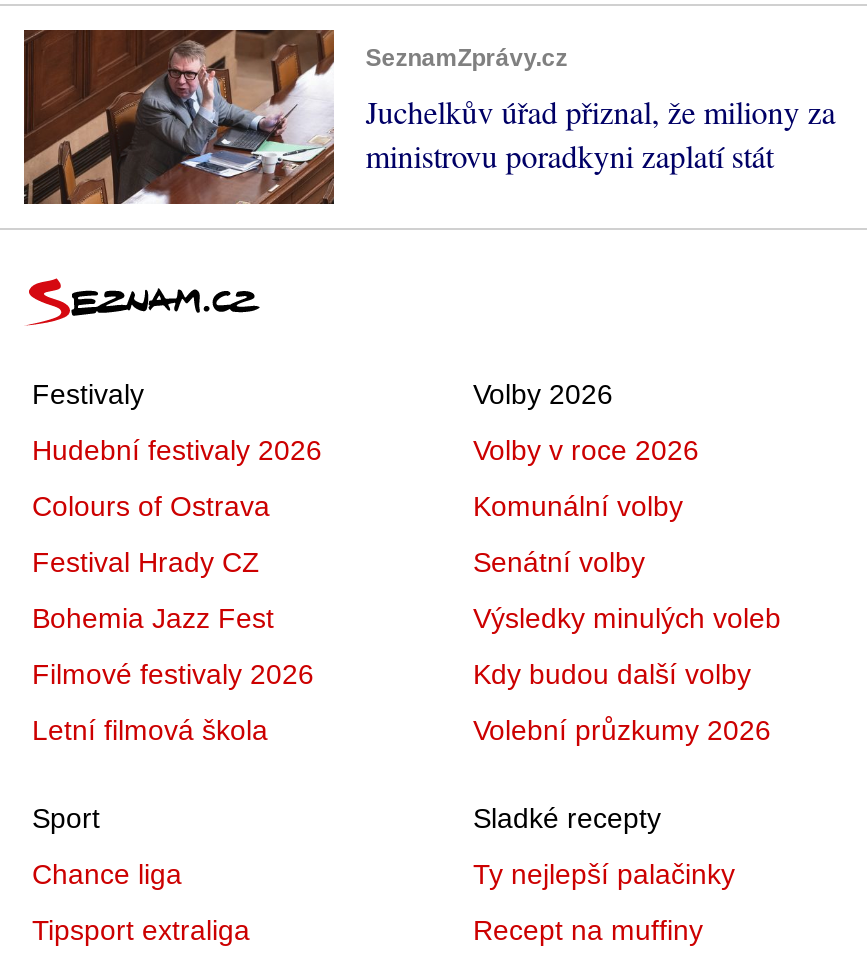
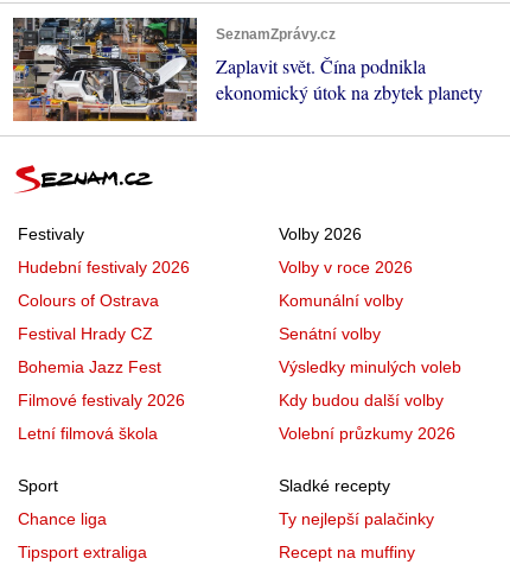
[22,27,835,207] [image] | Juchelkův úřad přiznal, že miliony za | ministrovu poradkyni zaplatí stát -> [12,17,482,122] [image] | Zaplavit svět. Čína podnikla | ekonomický útok na zbytek planety

